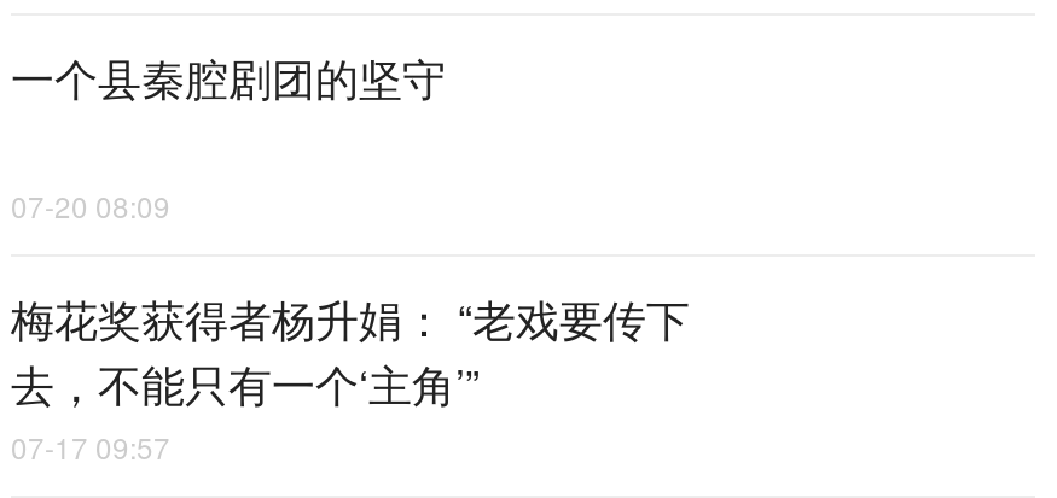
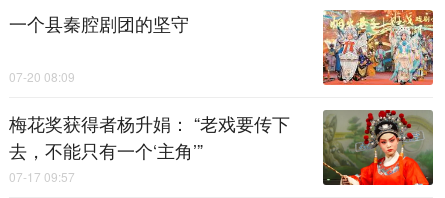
none -> [322,9,434,86] [image]
none -> [322,109,434,186] [image]

